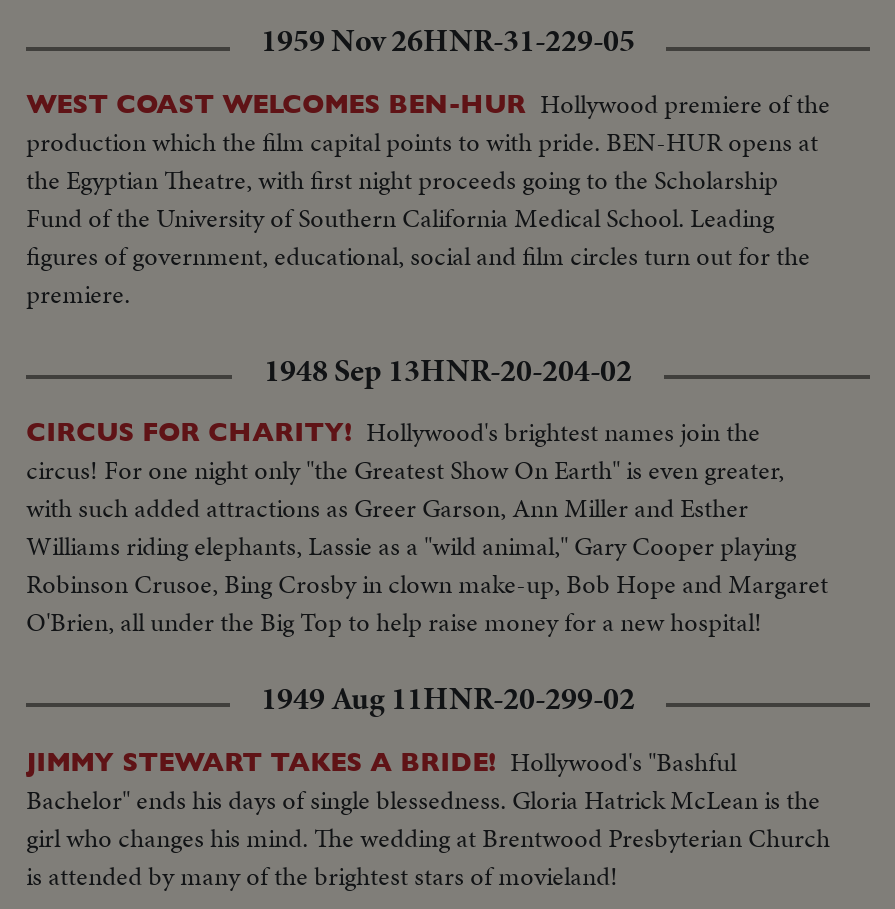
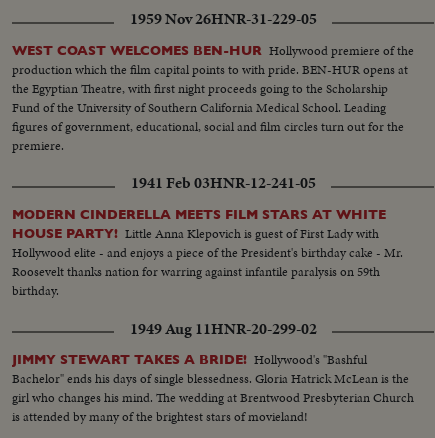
[264,348,632,392] 1948 Sep 13HNR-20-204-02 -> [130,172,315,194] 1941 Feb 03HNR-12-241-05
[26,414,828,642] CIRCUS FOR CHARITY! Hollywood's brightest names join the | circus! For one night only "the Greatest Show On Earth" is even greater, | with such added attractions as Greer Garson, Ann Miller and Esther | Williams riding elephants, Lassie as a "wild animal," Gary Cooper playing | Robinson Crusoe, Bing Crosby in clown make-up, Bob Hope and Margaret | O'Brien, all under the Big Top to help raise money for a new hospital! -> [12,207,403,300] MODERN CINDERELLA MEETS FILM STARS AT WHITE | HOUSE PARTY! Little Anna Klepovich is guest of First Lady with | Hollywood elite - and enjoys a piece of the President's birthday cake - Mr. | Roosevelt thanks nation for warring against infantile paralysis on 59th | birthday.

